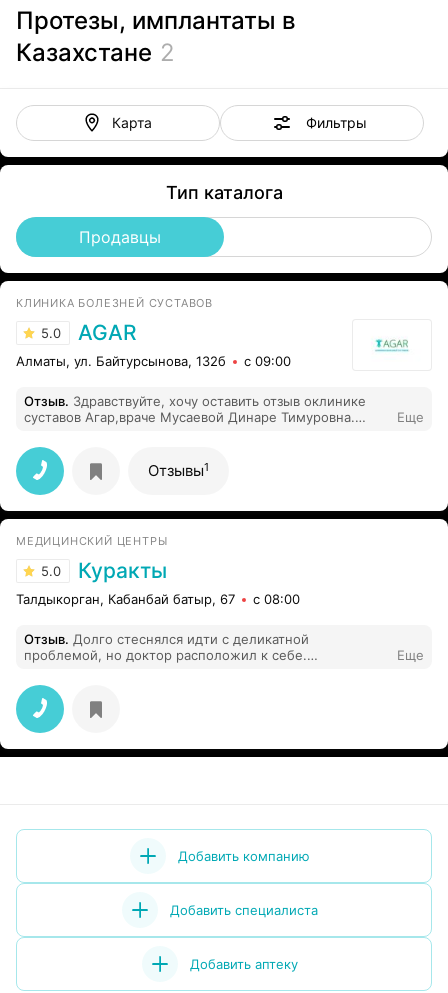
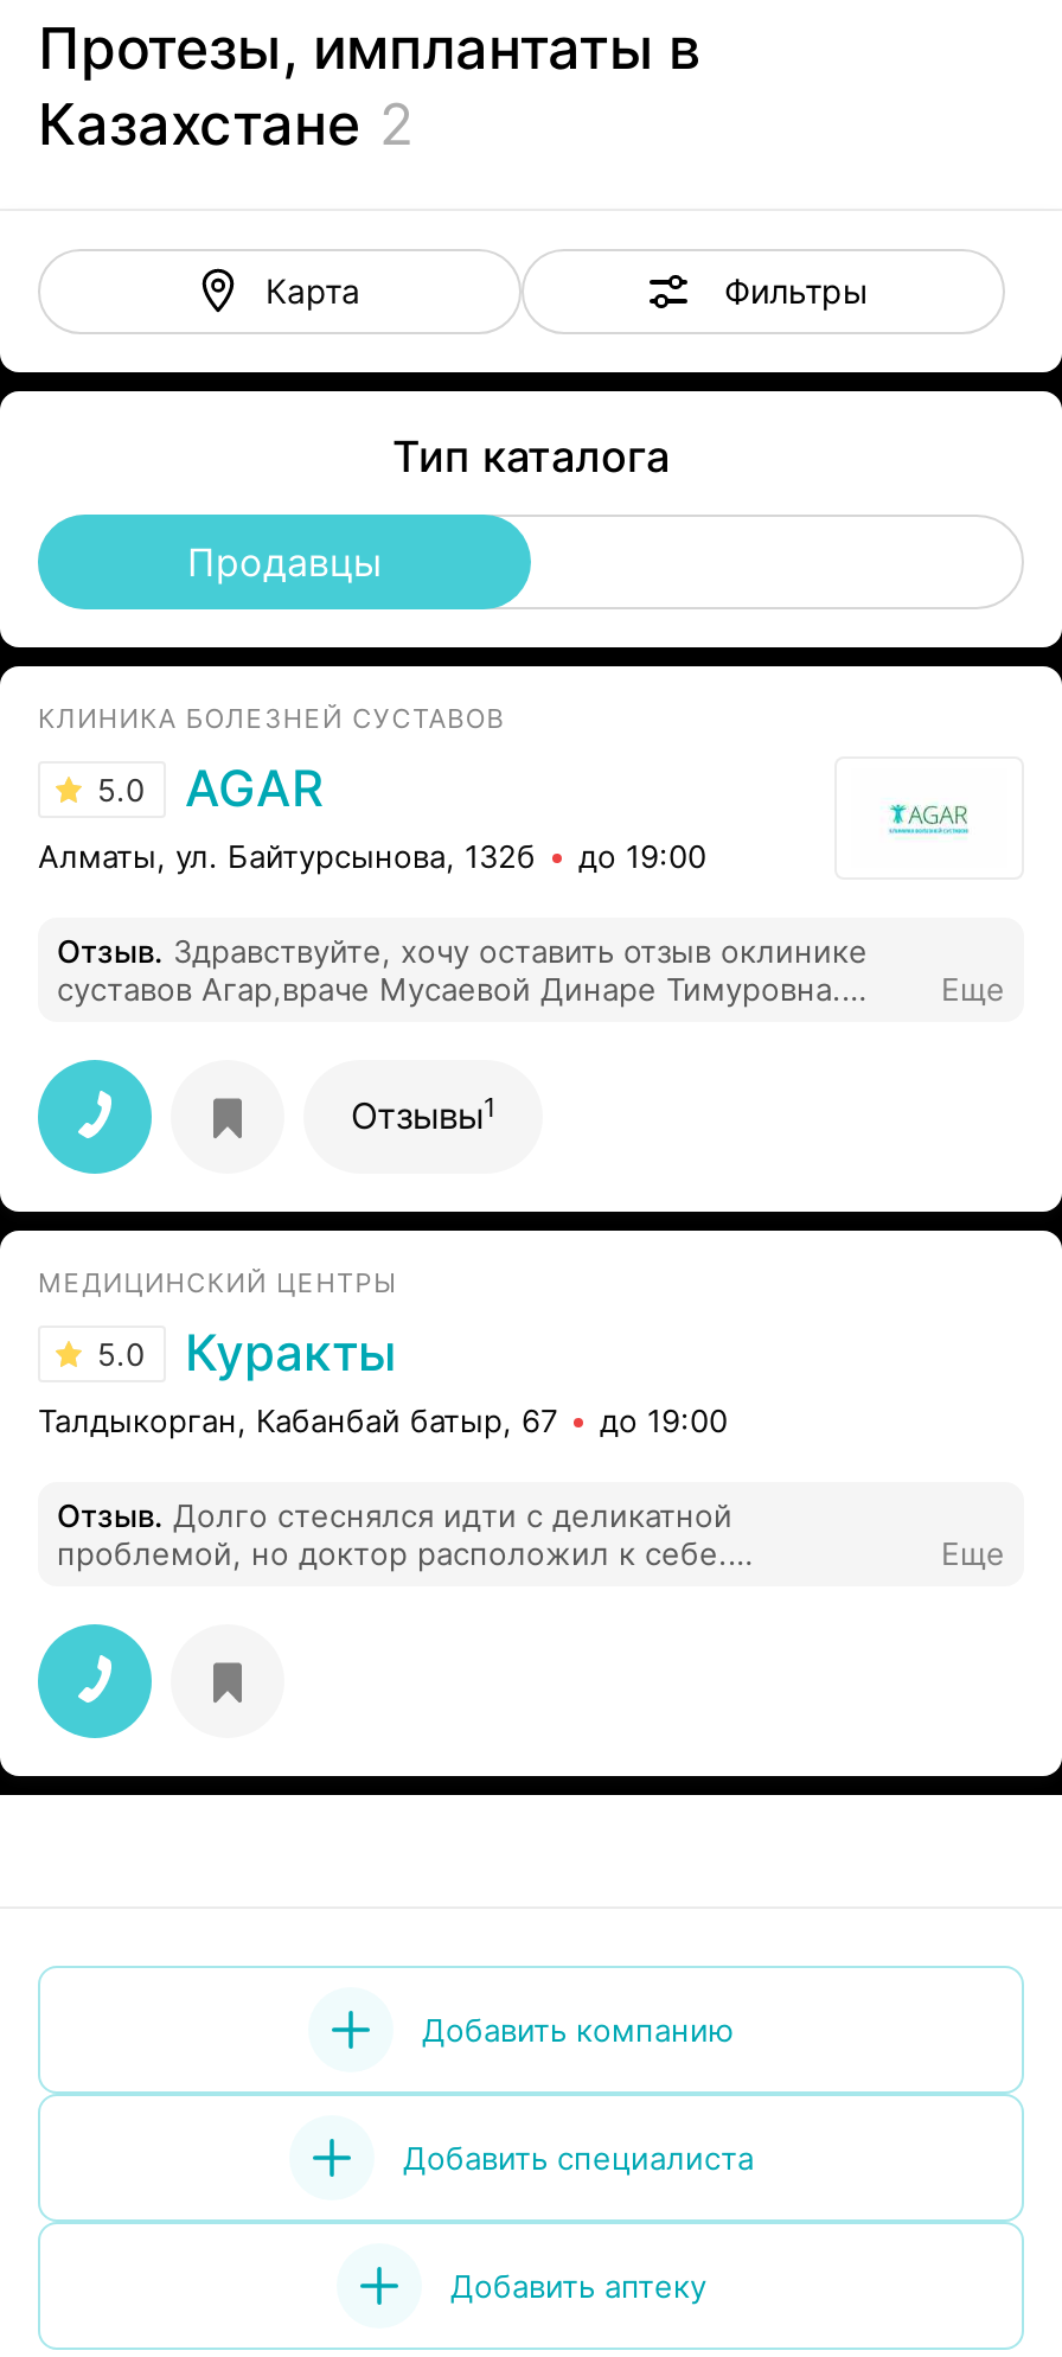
[244,353,291,369] с 09:00 -> [578,837,706,875] до 19:00
[16,591,300,607] Талдыкорган, Кабанбай батыр, 67 с 08:00 -> [38,1401,728,1439] Талдыкорган, Кабанбай батыр, 67 до 19:00

